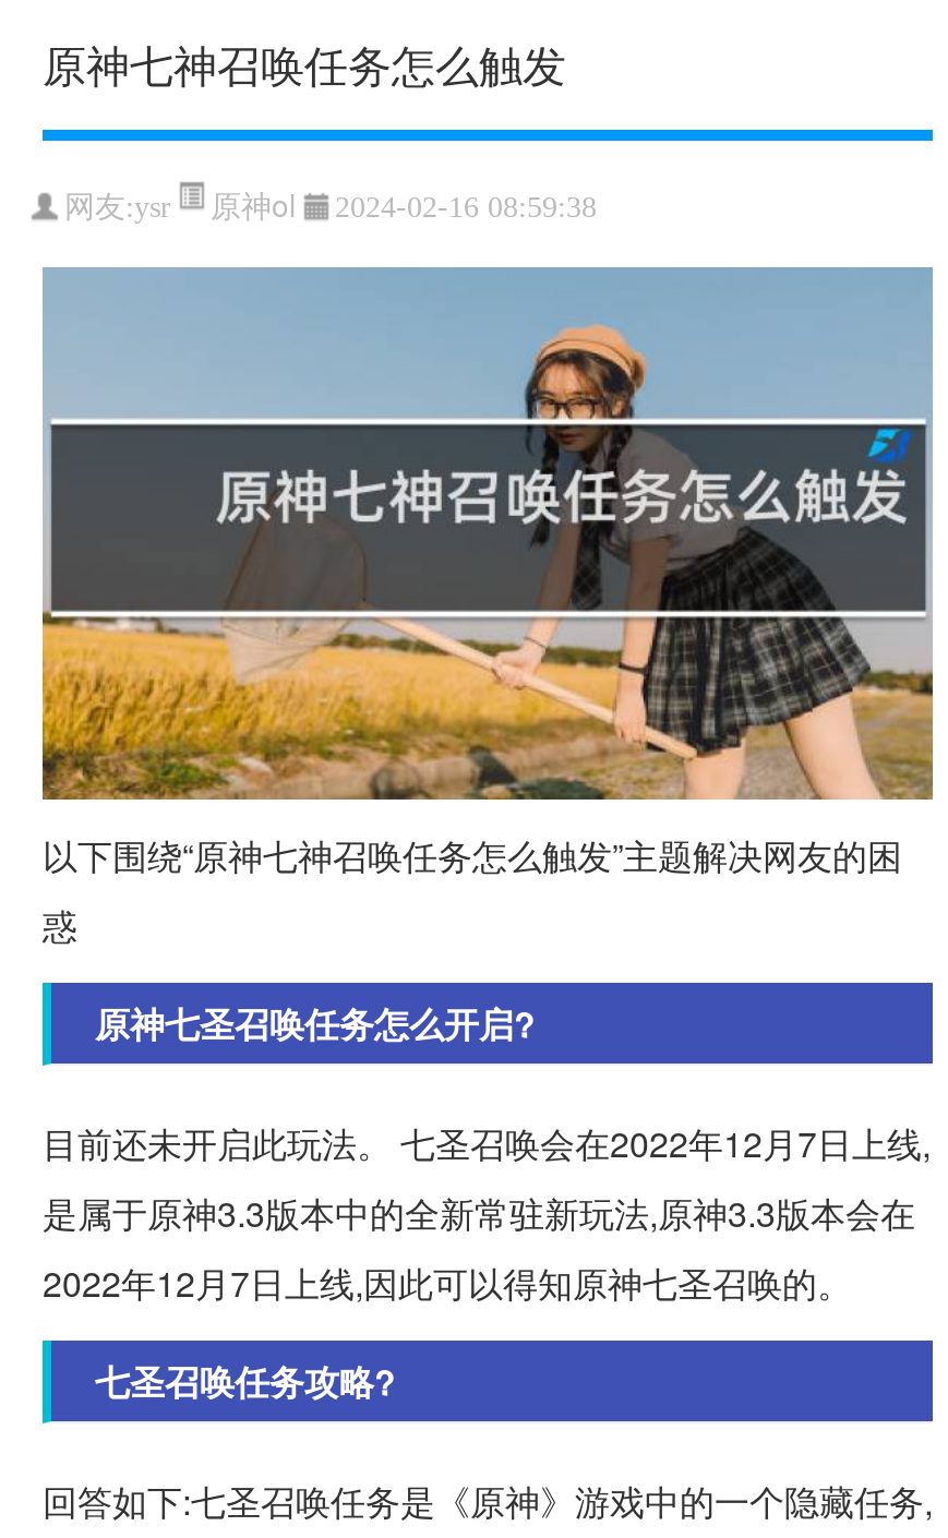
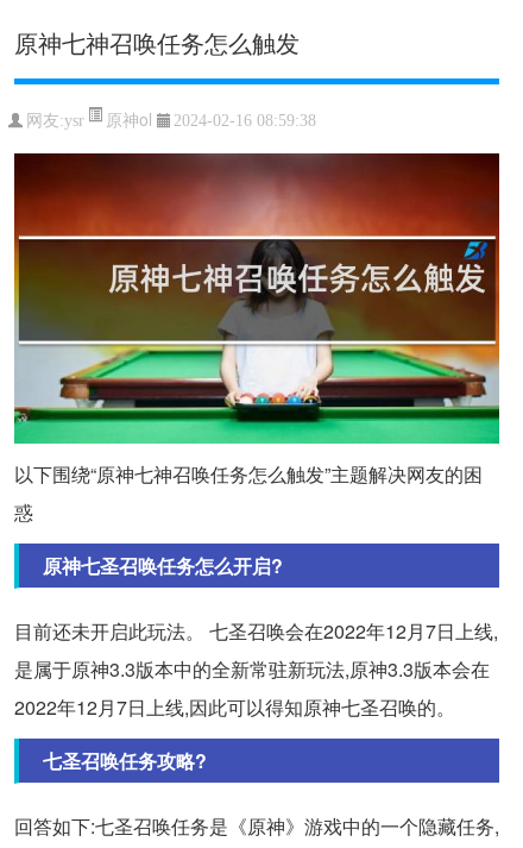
[40,265,935,802] [image] -> [13,152,500,445] [image]

